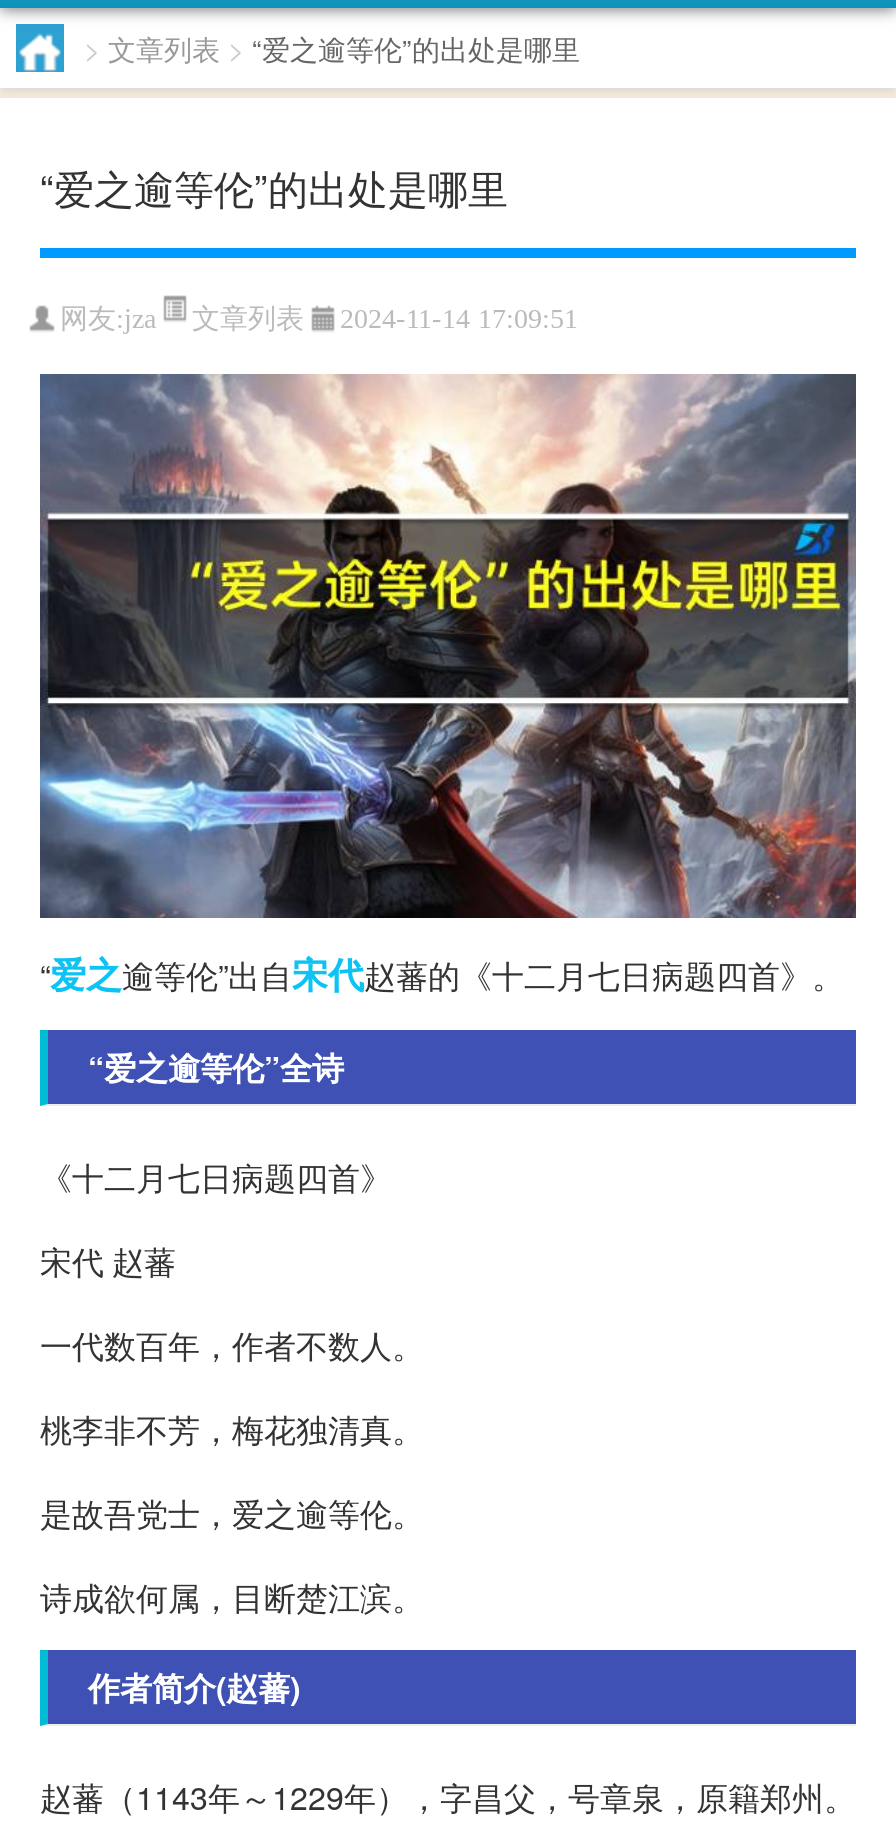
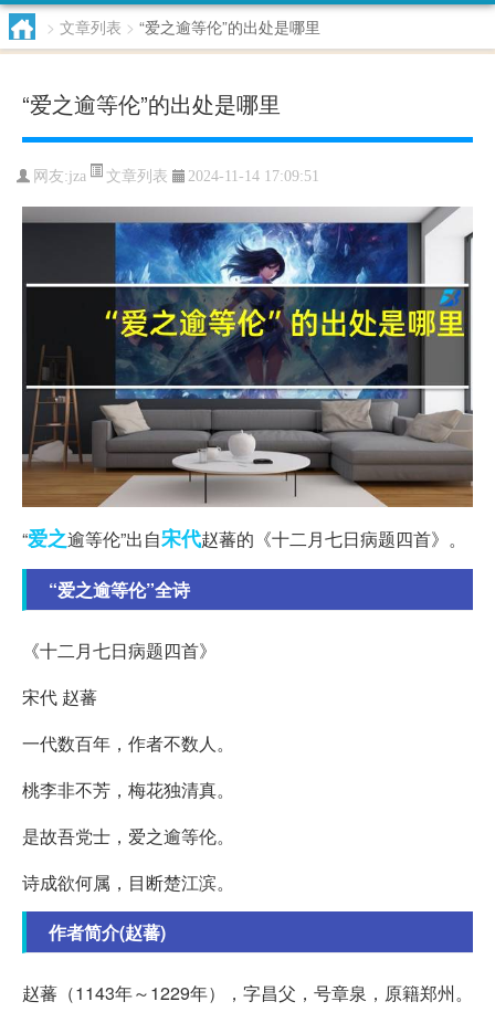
[38,372,858,920] [image] -> [21,207,473,508] [image]

